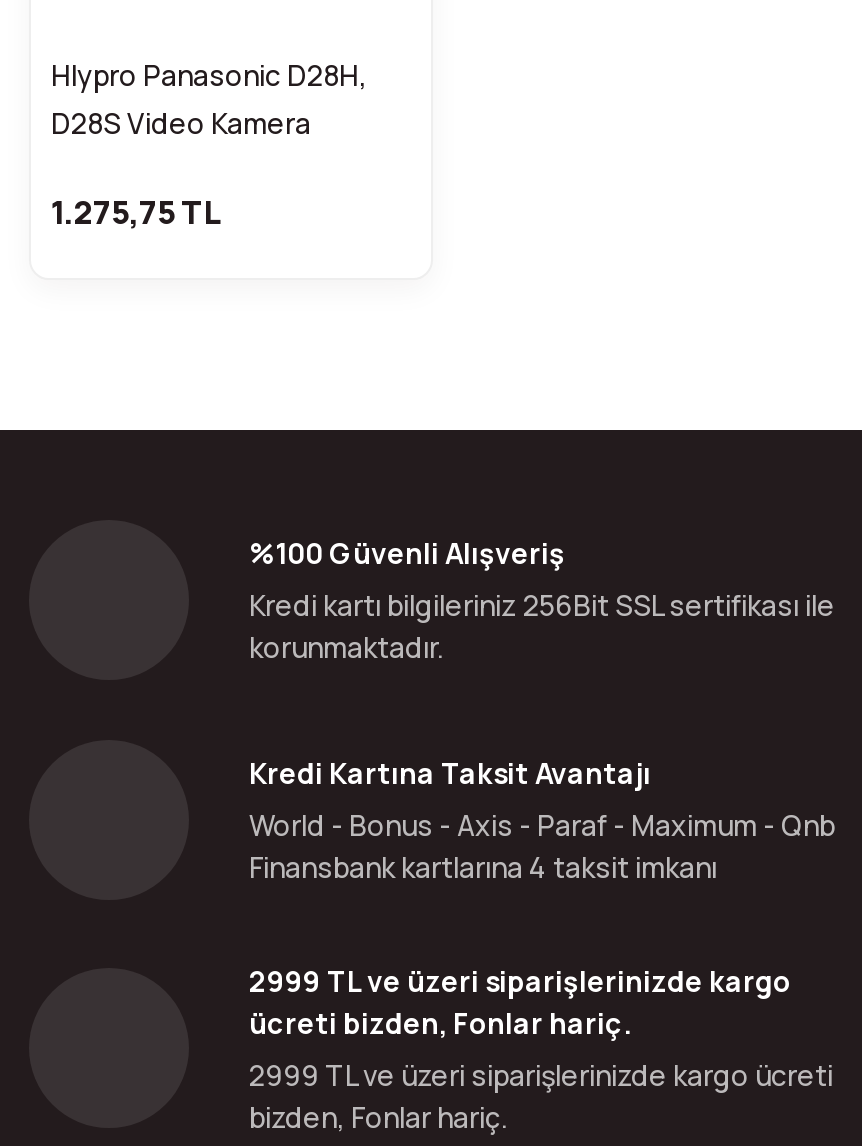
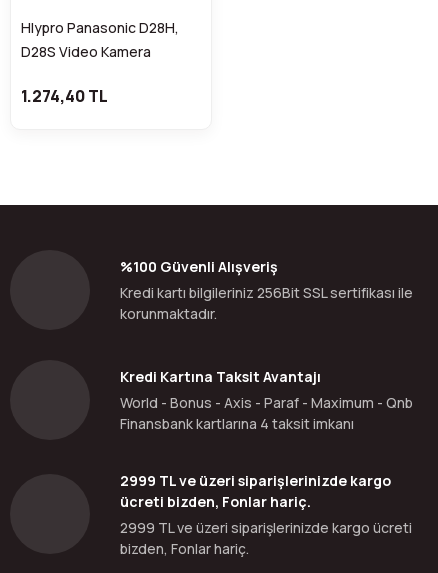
[51,190,221,234] 1.275,75 TL -> [21,85,108,107] 1.274,40 TL

